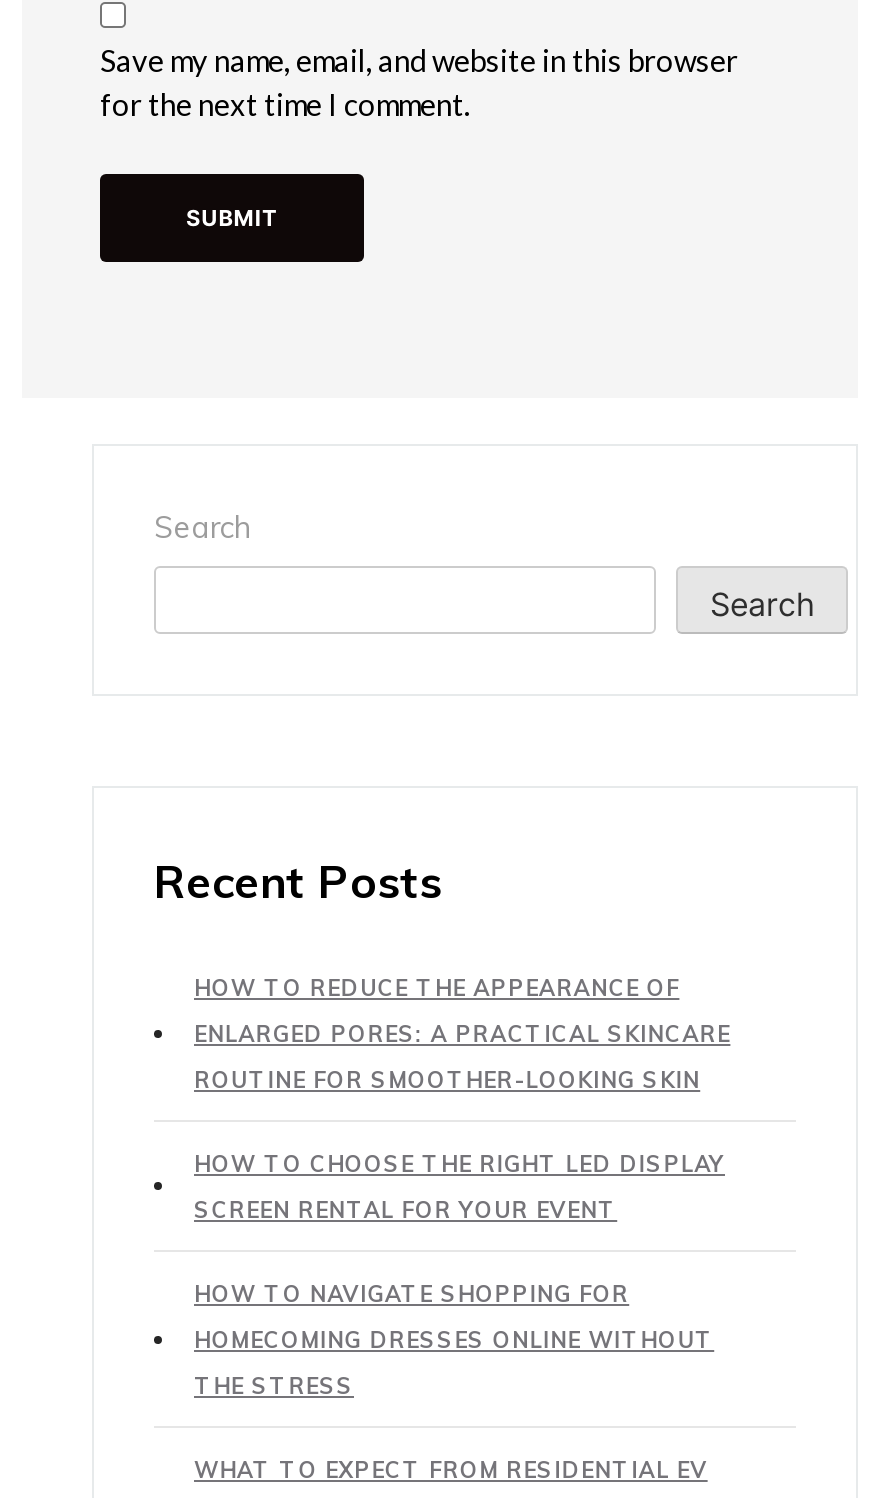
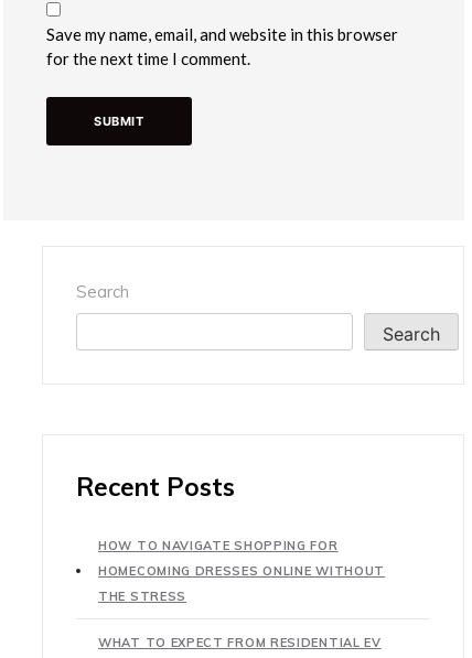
[194,974,730,1224] HOW TO REDUCE THE APPEARANCE OF | ENLARGED PORES: A PRACTICAL SKINCARE | ROUTINE FOR SMOOTHER-LOOKING SKIN | HOW TO CHOOSE THE RIGHT LED DISPLAY | SCREEN RENTAL FOR YOUR EVENT -> none

